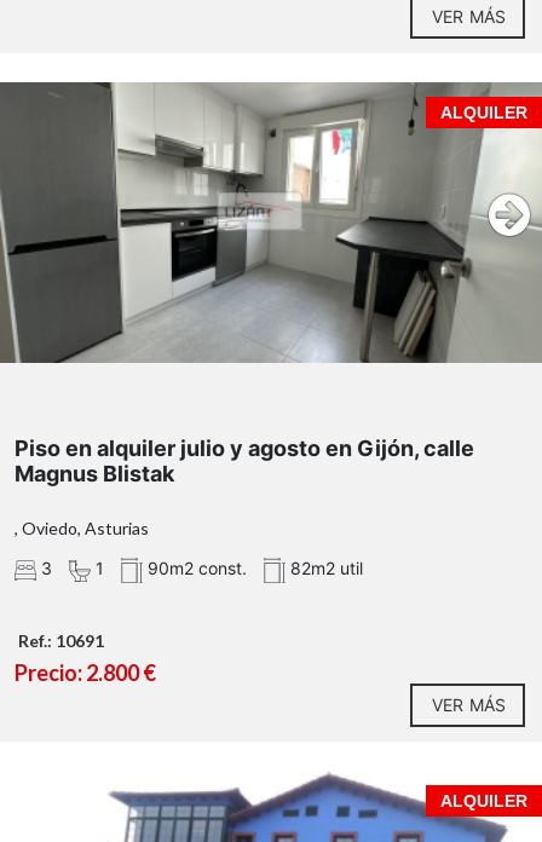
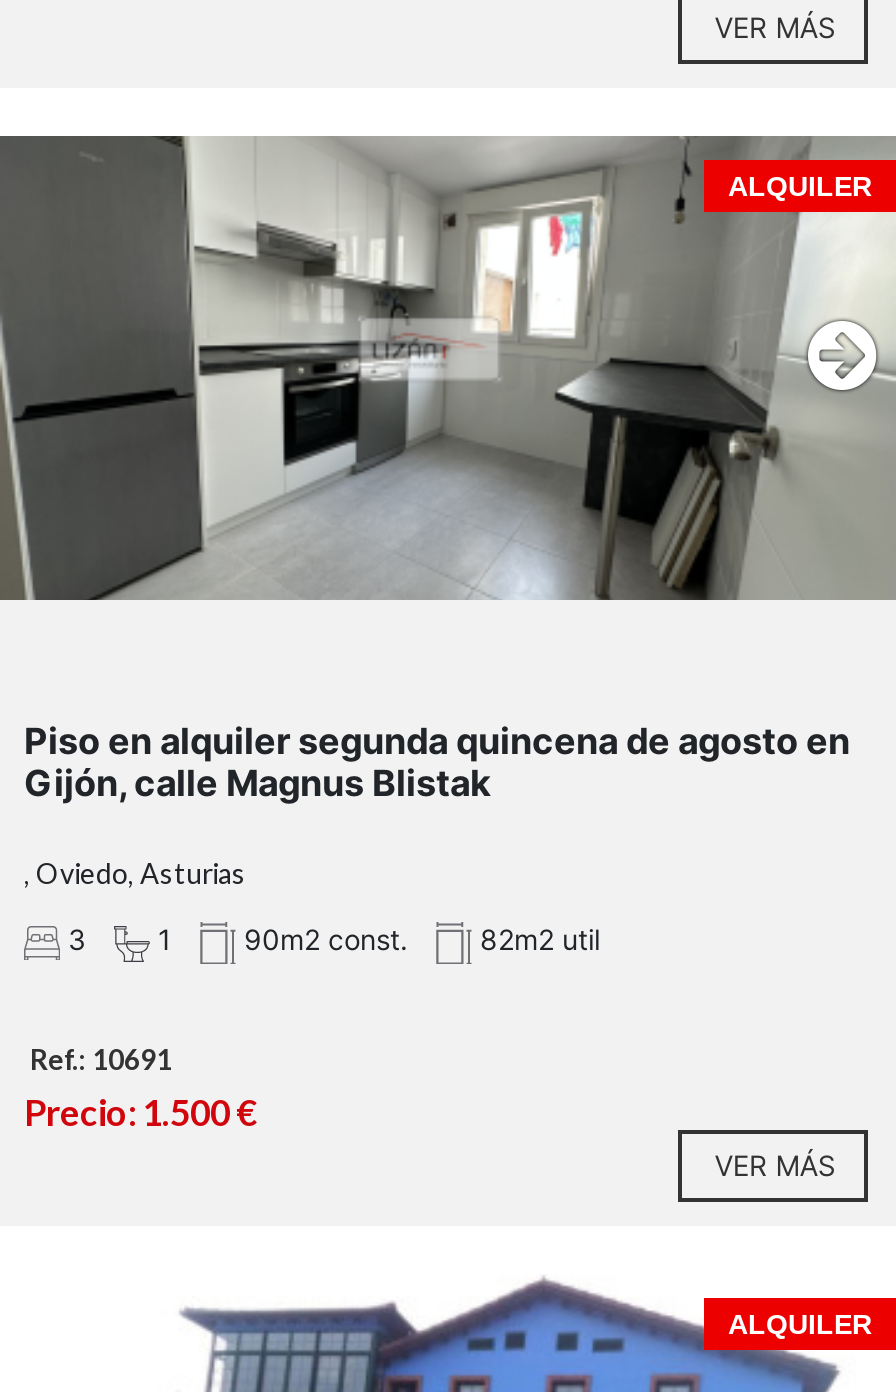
[15,436,474,487] Piso en alquiler julio y agosto en Gijón, calle | Magnus Blistak -> [24,721,850,805] Piso en alquiler segunda quincena de agosto en | Gijón, calle Magnus Blistak
[15,660,156,686] Precio: 2.800 € -> [24,1091,258,1135] Precio: 1.500 €

